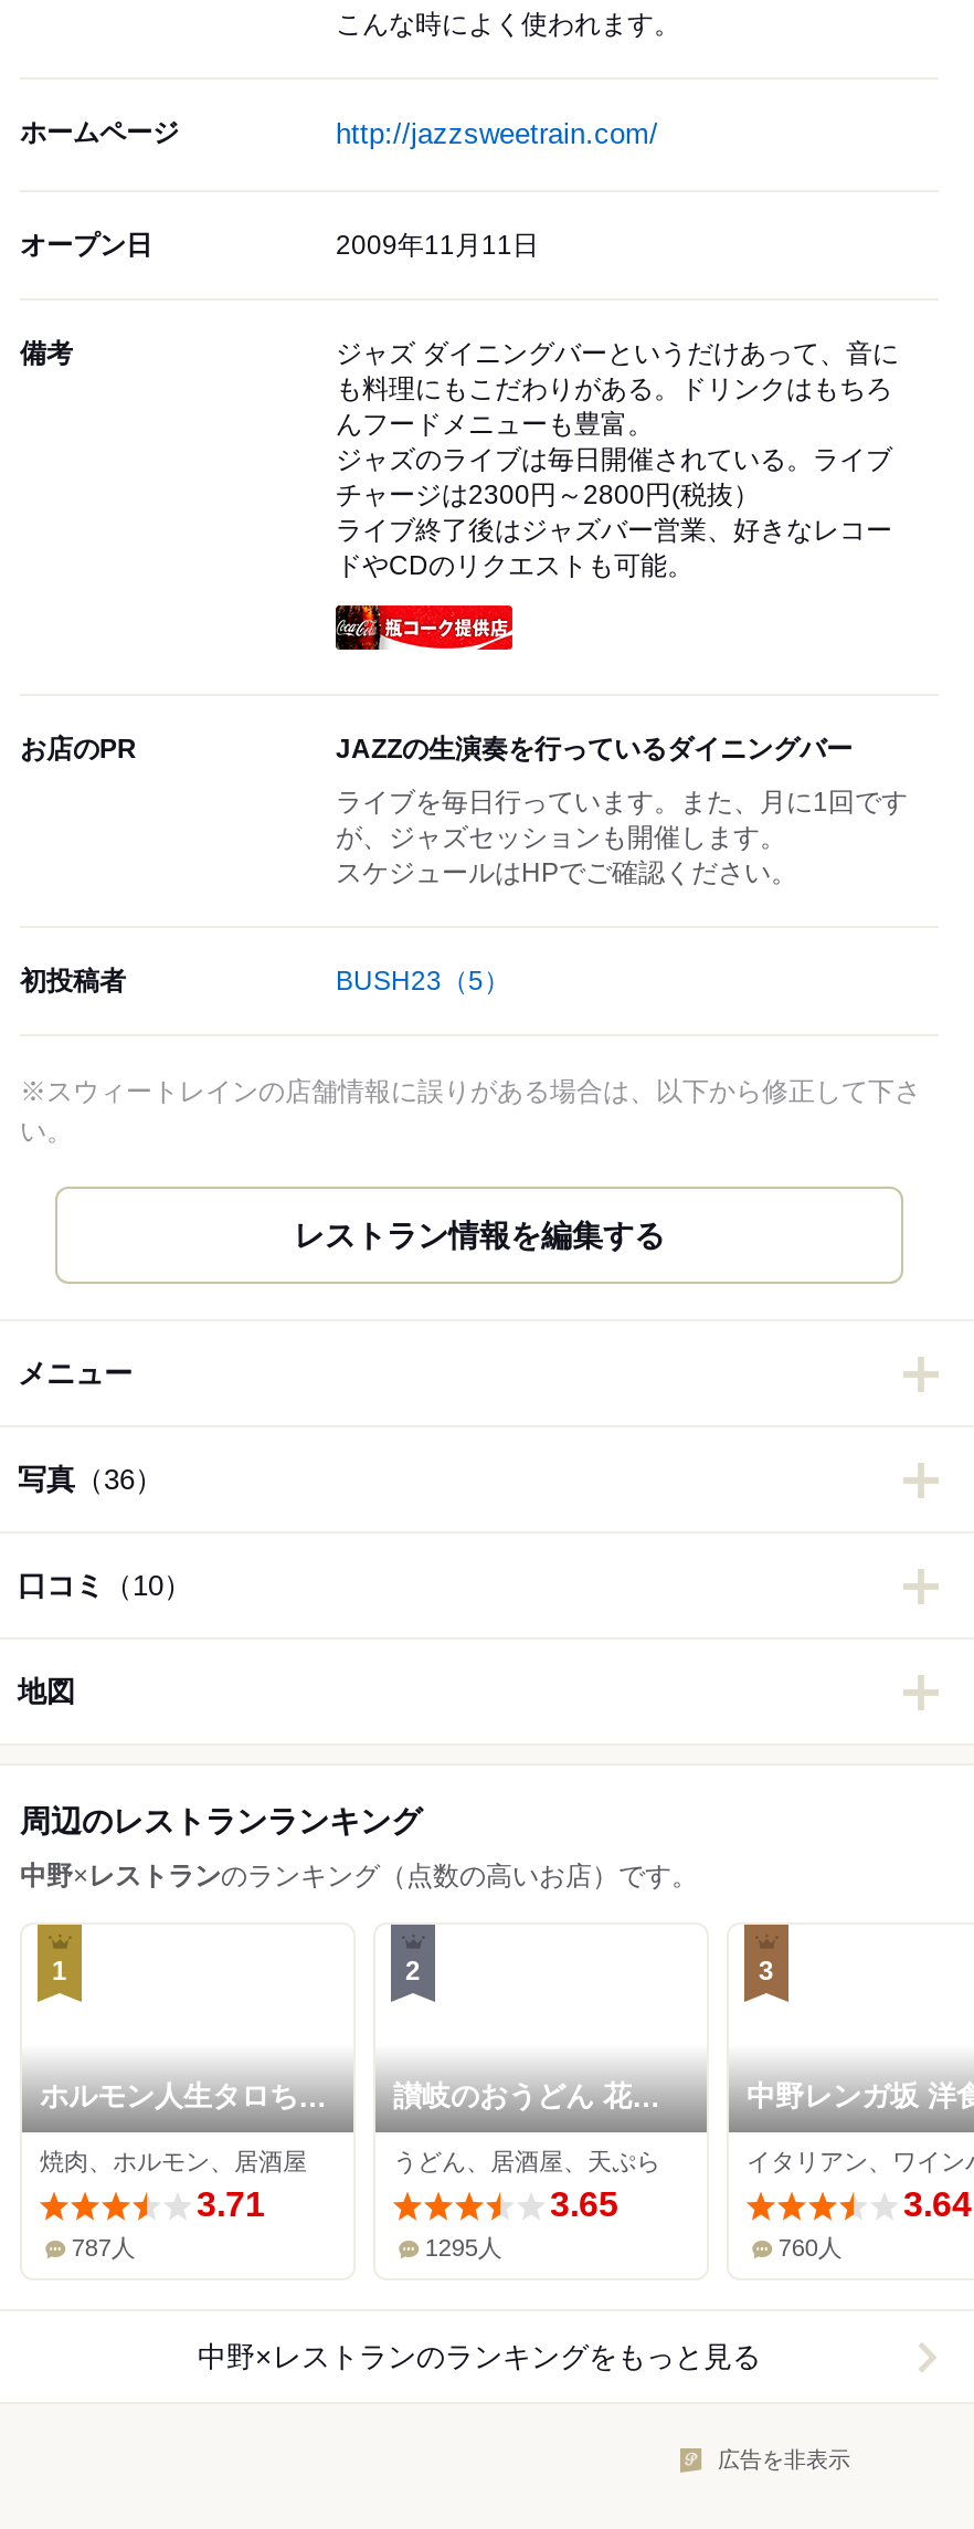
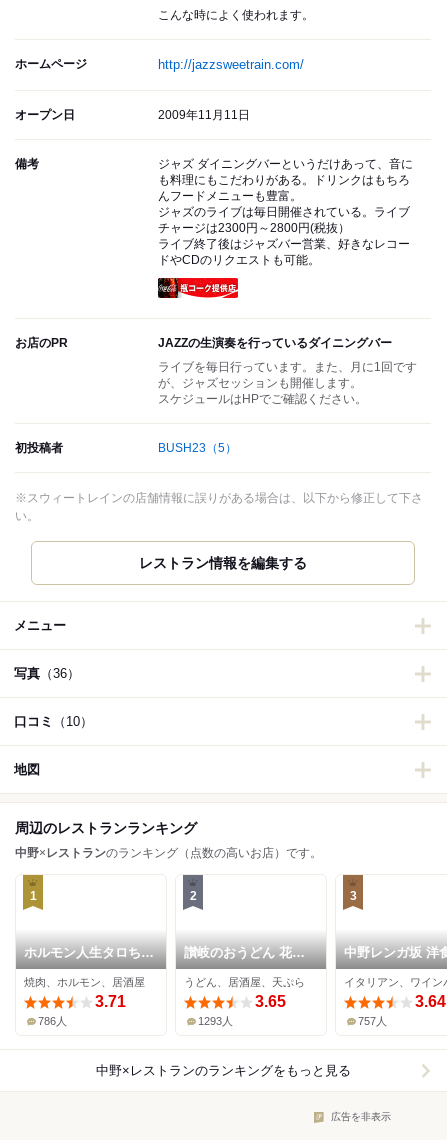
[72,2235,136,2261] 787人 -> [38,1015,67,1027] 786人
[425,2235,502,2261] 1295人 -> [198,1015,233,1027] 1293人
[778,2235,842,2261] 760人 -> [358,1015,387,1027] 757人

